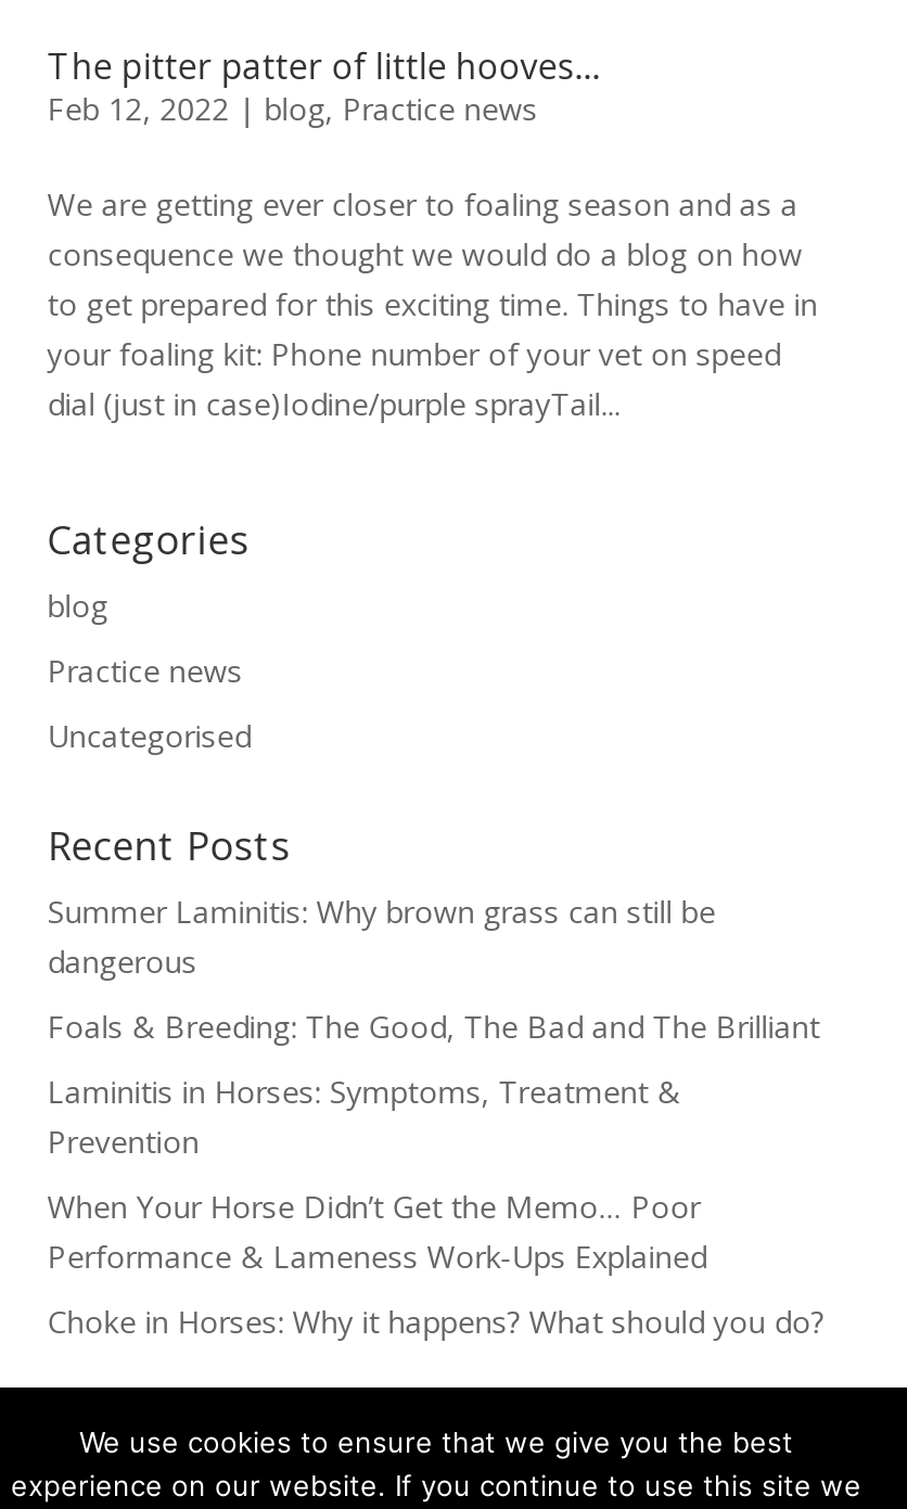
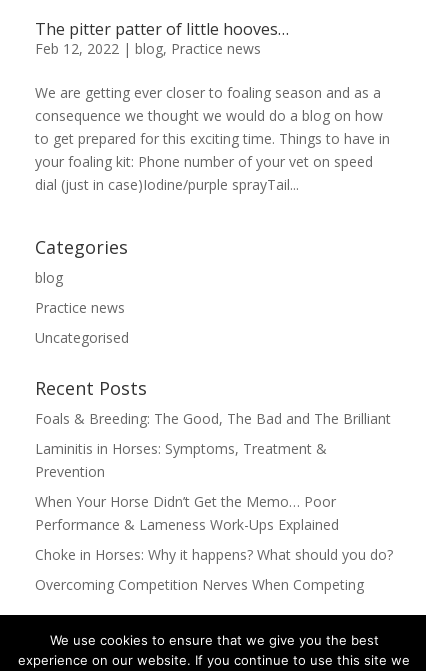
[47,890,716,981] Summer Laminitis: Why brown grass can still be | dangerous -> none
moved [47,1005,824,1342] -> [35,409,393,564]: Foals & Breeding: The Good, The Bad and The Brilliant | Laminitis in Horses: Symptoms, Treatment & | Prevention | When Your Horse Didn’t Get the Memo… Poor | Performance & Lameness Work-Ups Explained | Choke in Horses: Why it happens? What should you do?
none -> [35,575,364,594] Overcoming Competition Nerves When Competing

